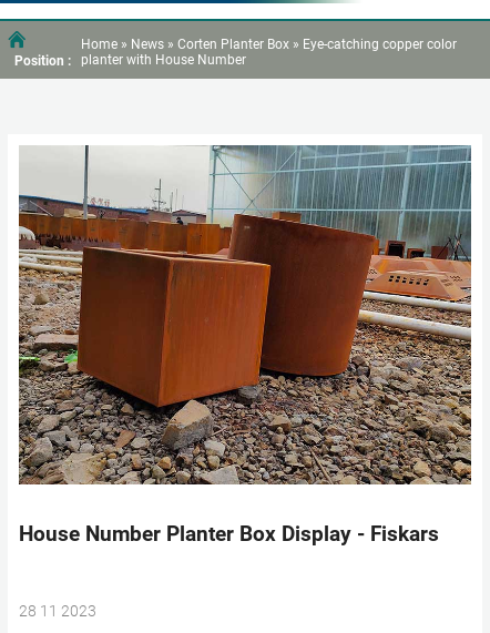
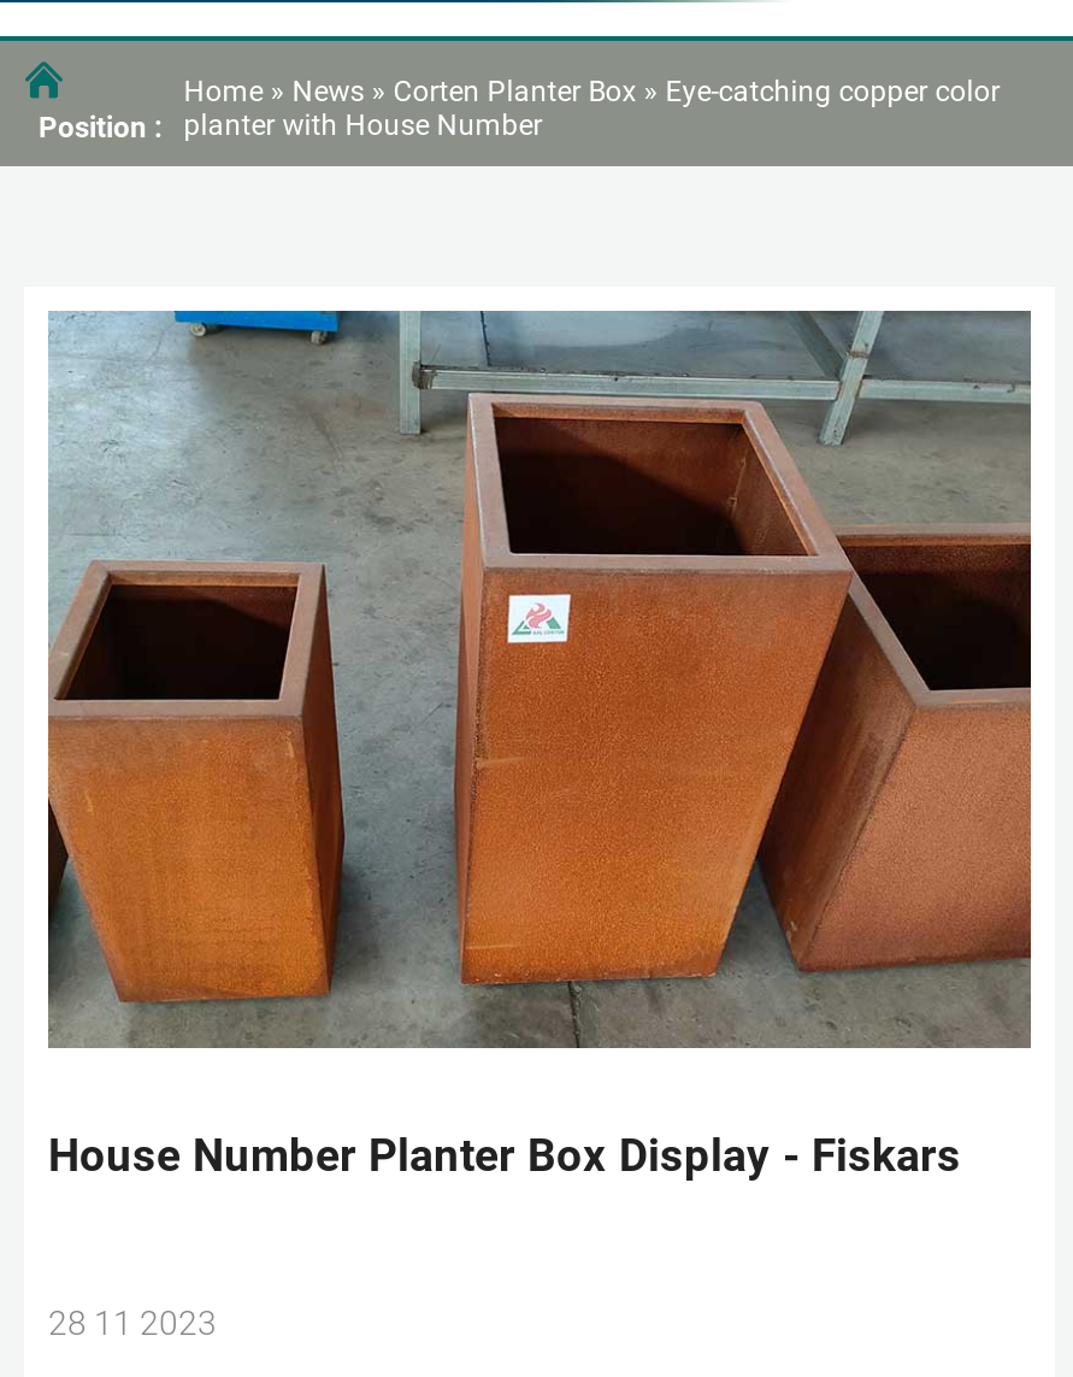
[18,144,472,486] [image] -> [46,308,1033,1048] [image]

